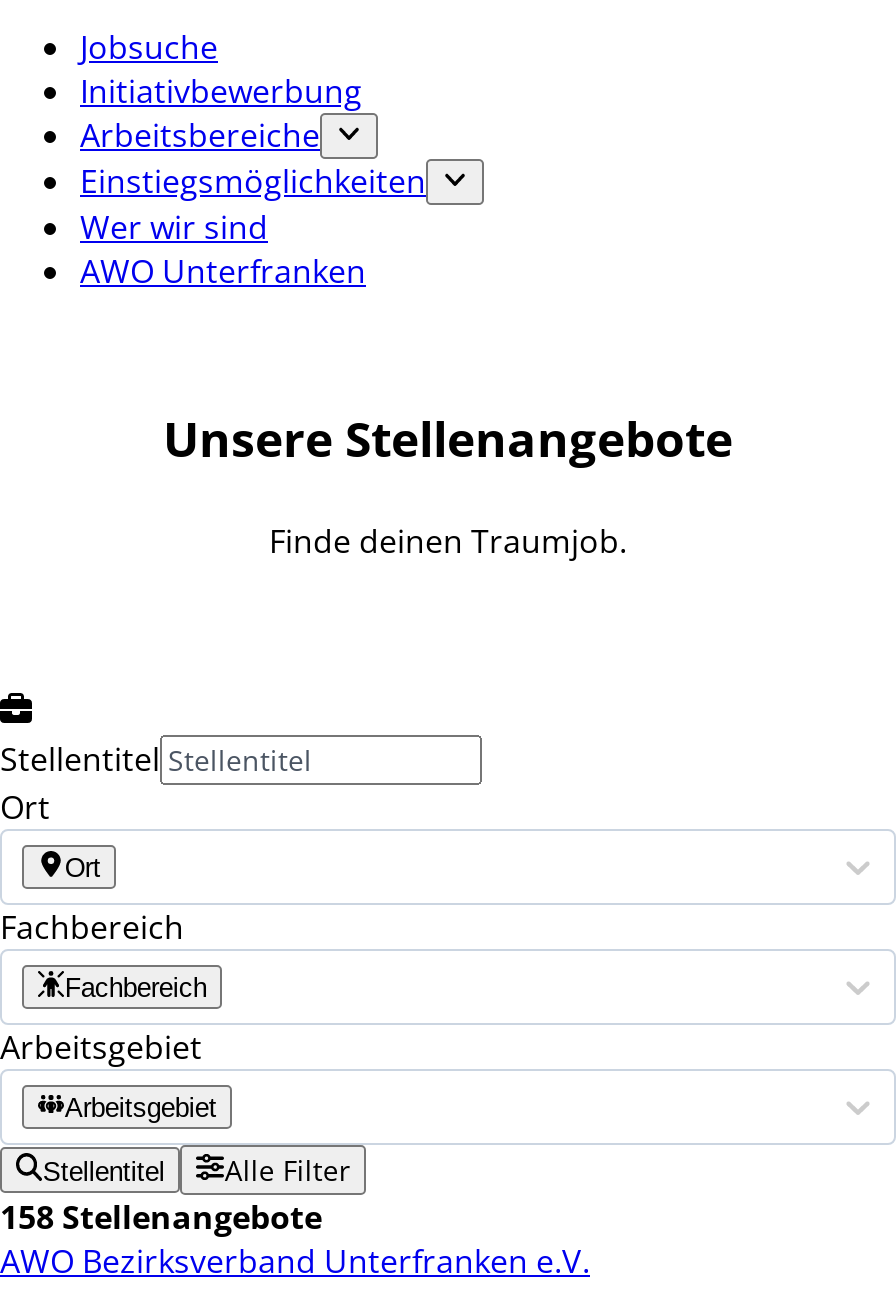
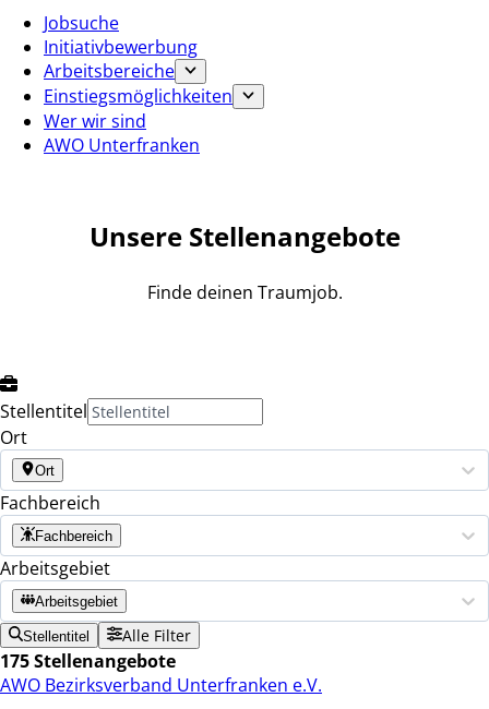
[0,1195,322,1239] 158 Stellenangebote -> [0,649,176,673] 175 Stellenangebote

